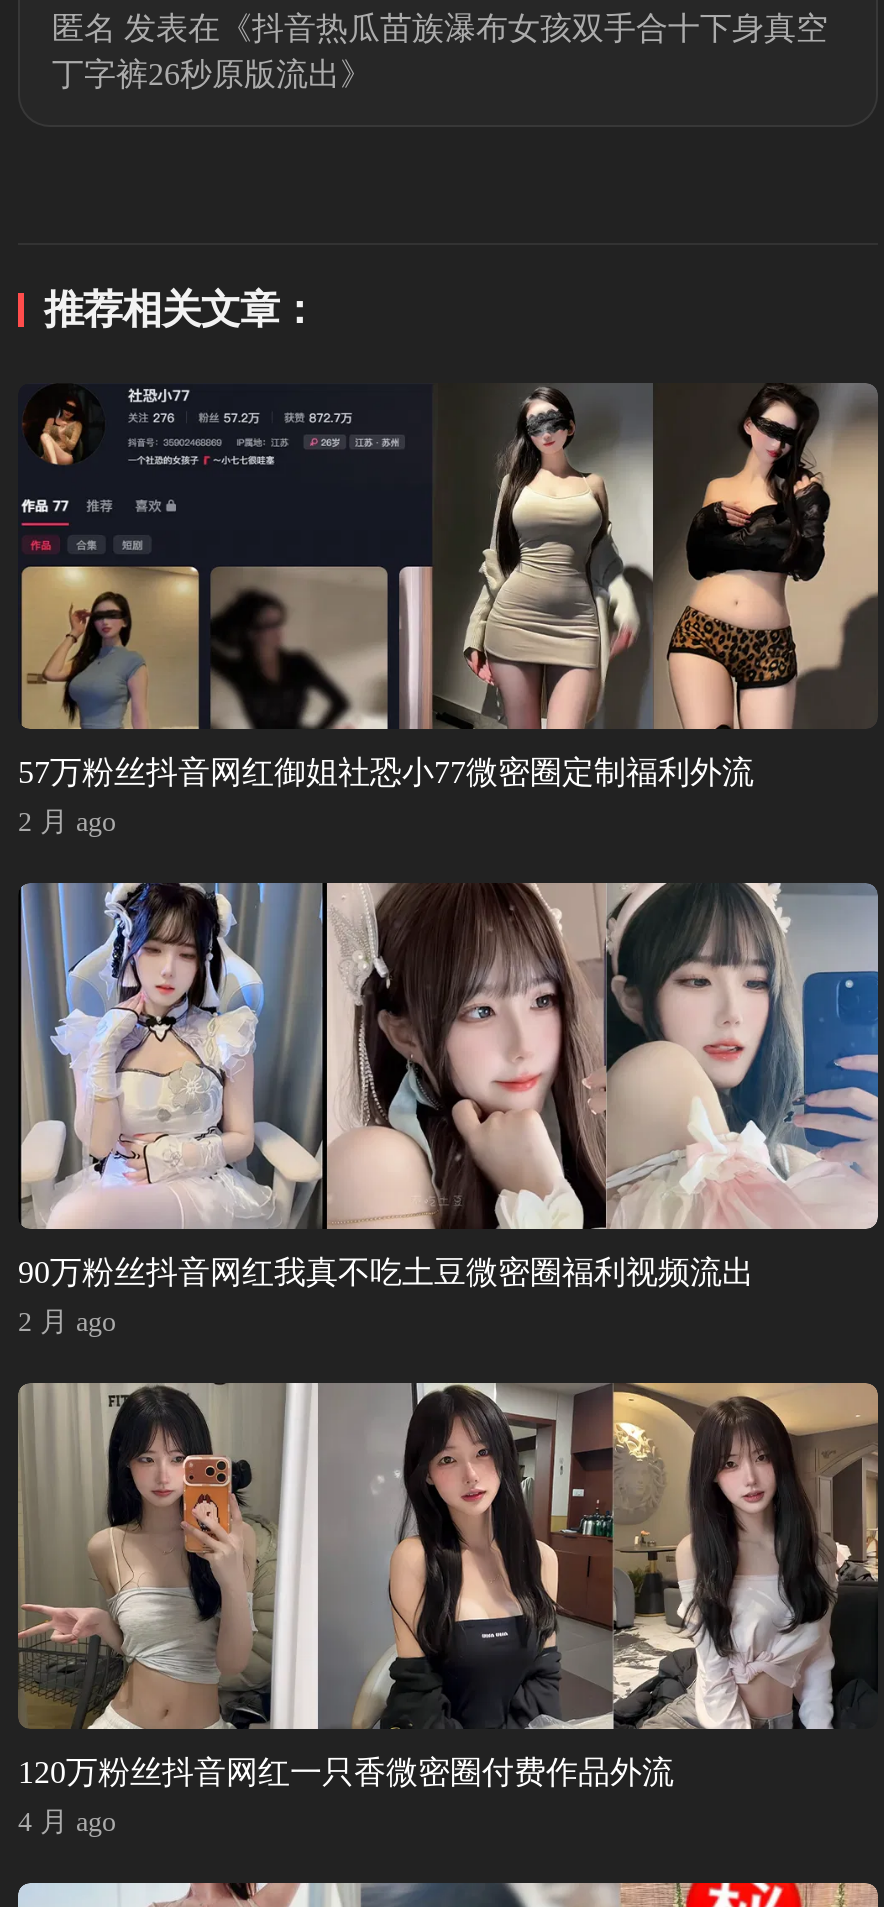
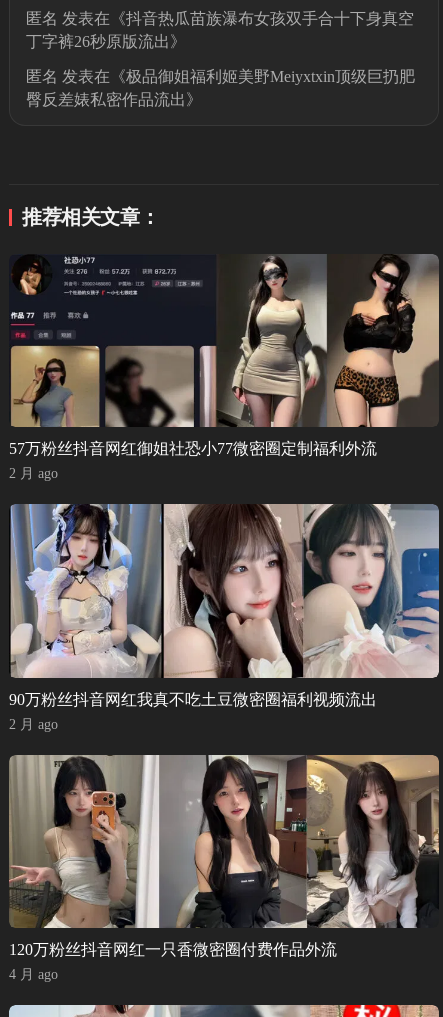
none -> [26,68,415,108] 匿名发表在《极品御姐福利姬美野Meiyxtxin顶级巨扔肥 | 臀反差婊私密作品流出》

